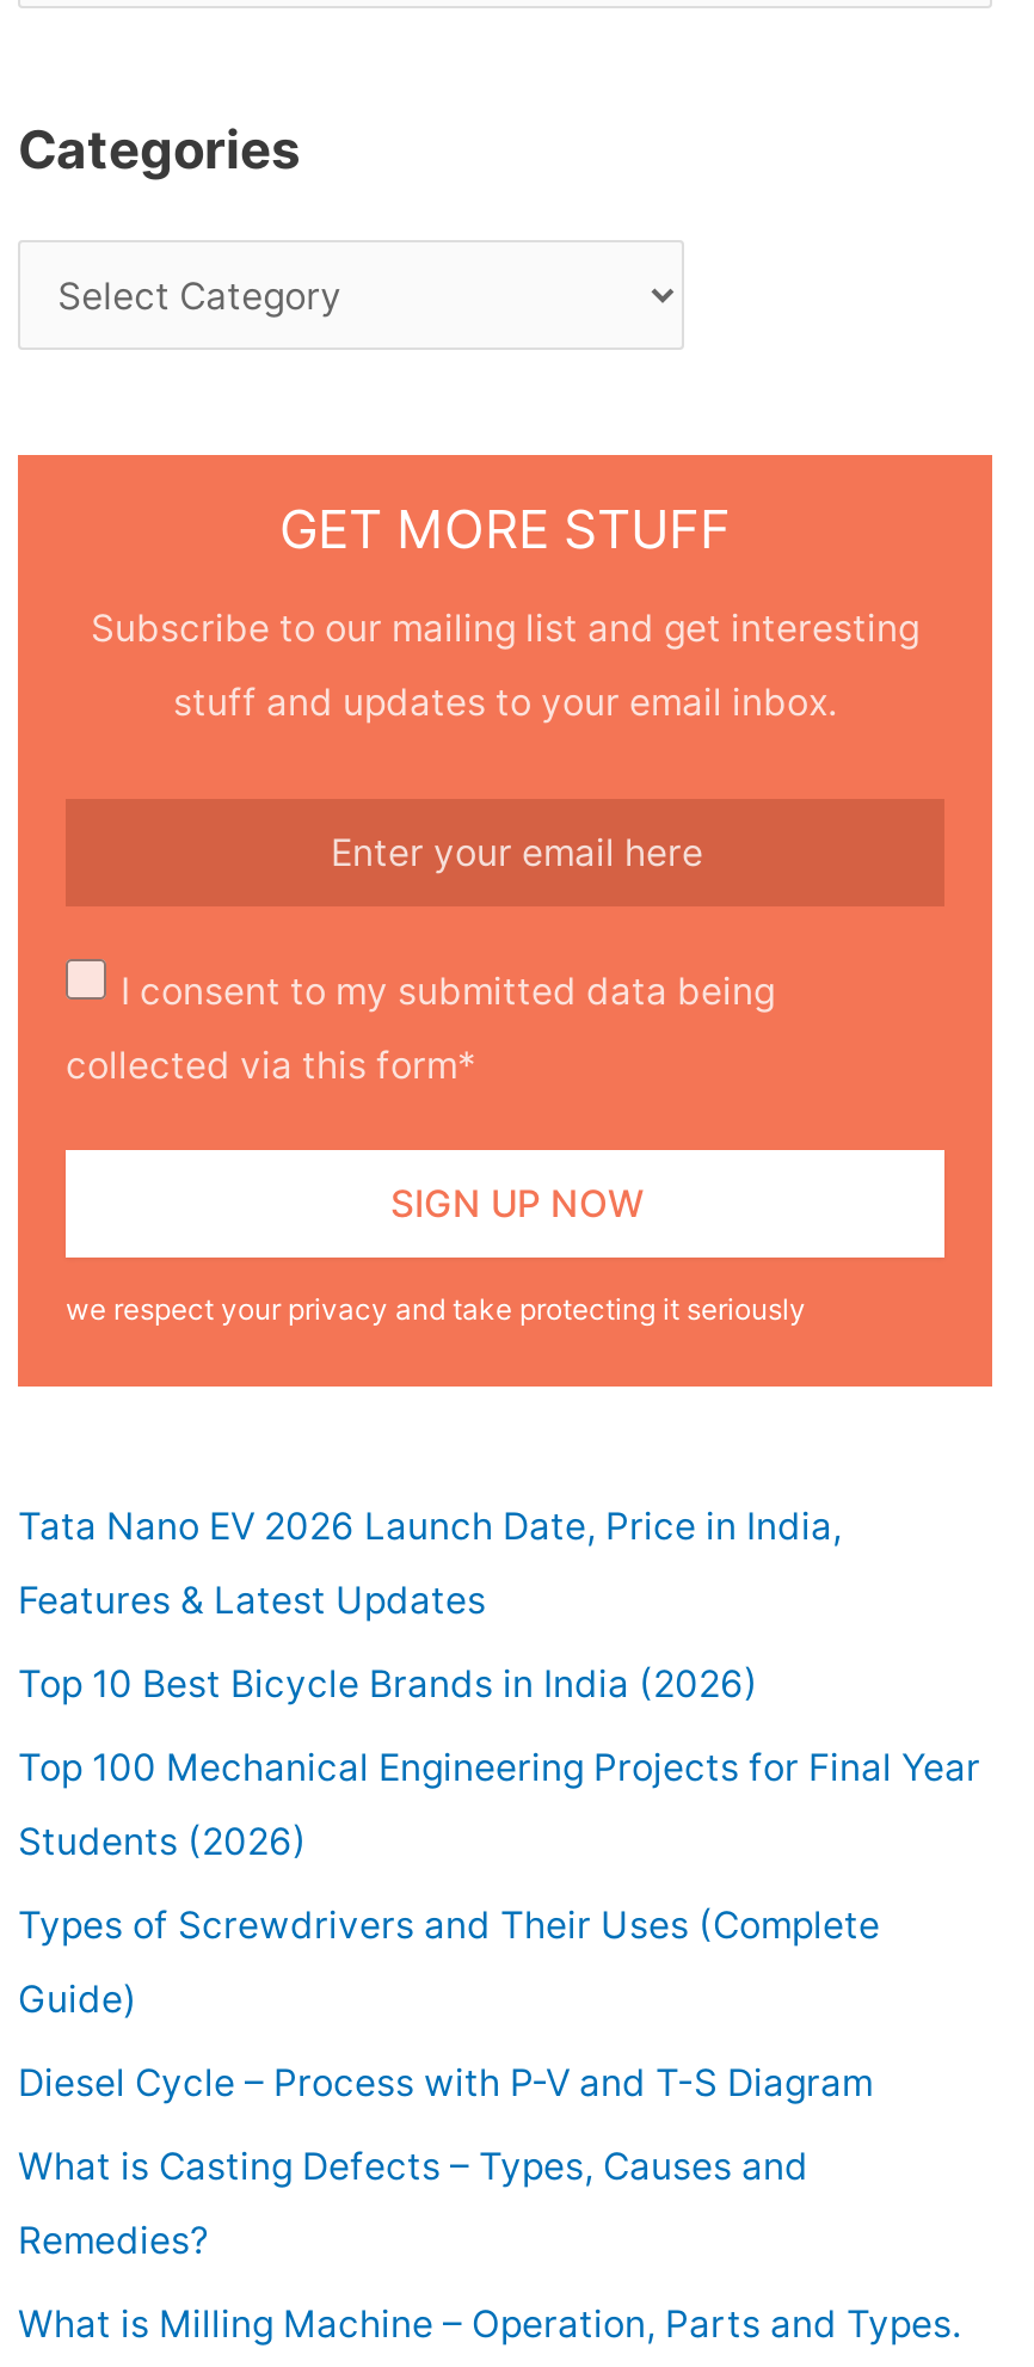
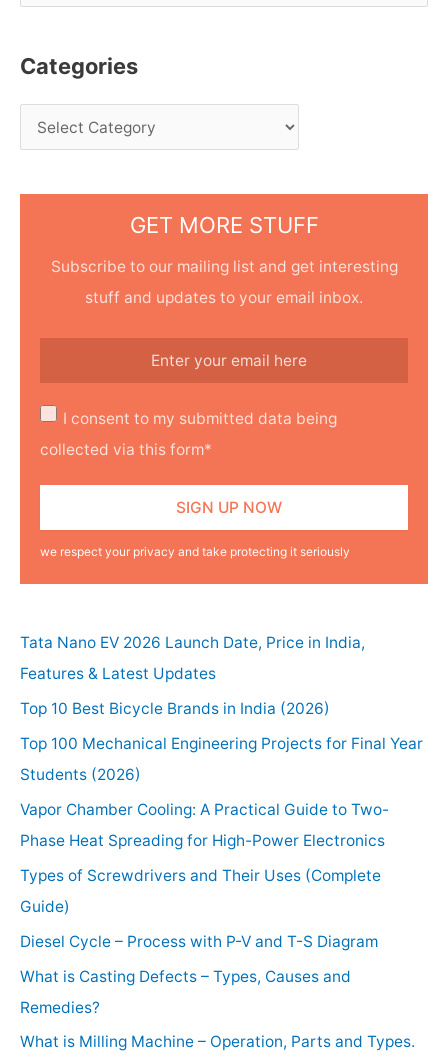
none -> [20,800,389,850] Vapor Chamber Cooling: A Practical Guide to Two- | Phase Heat Spreading for High-Power Electronics

